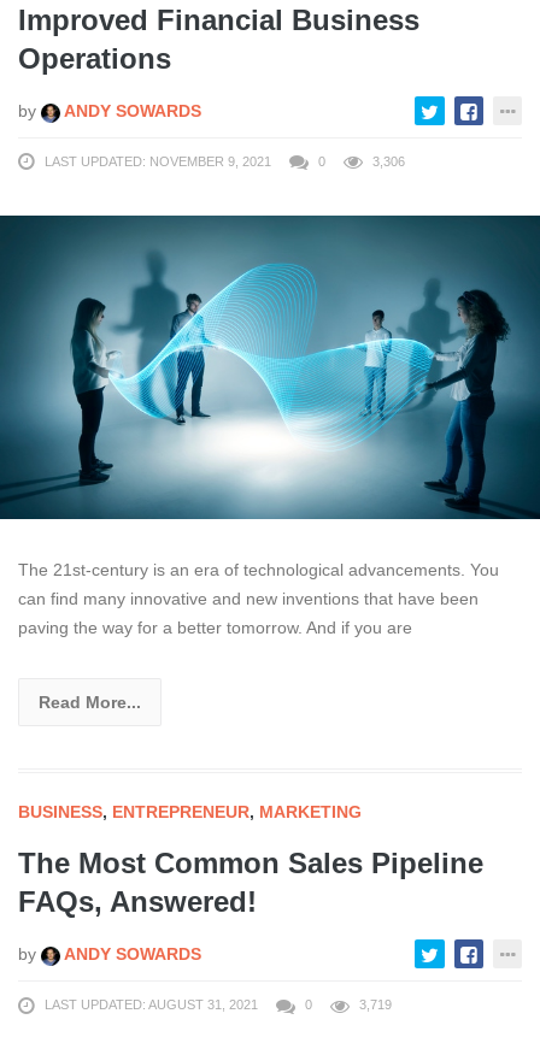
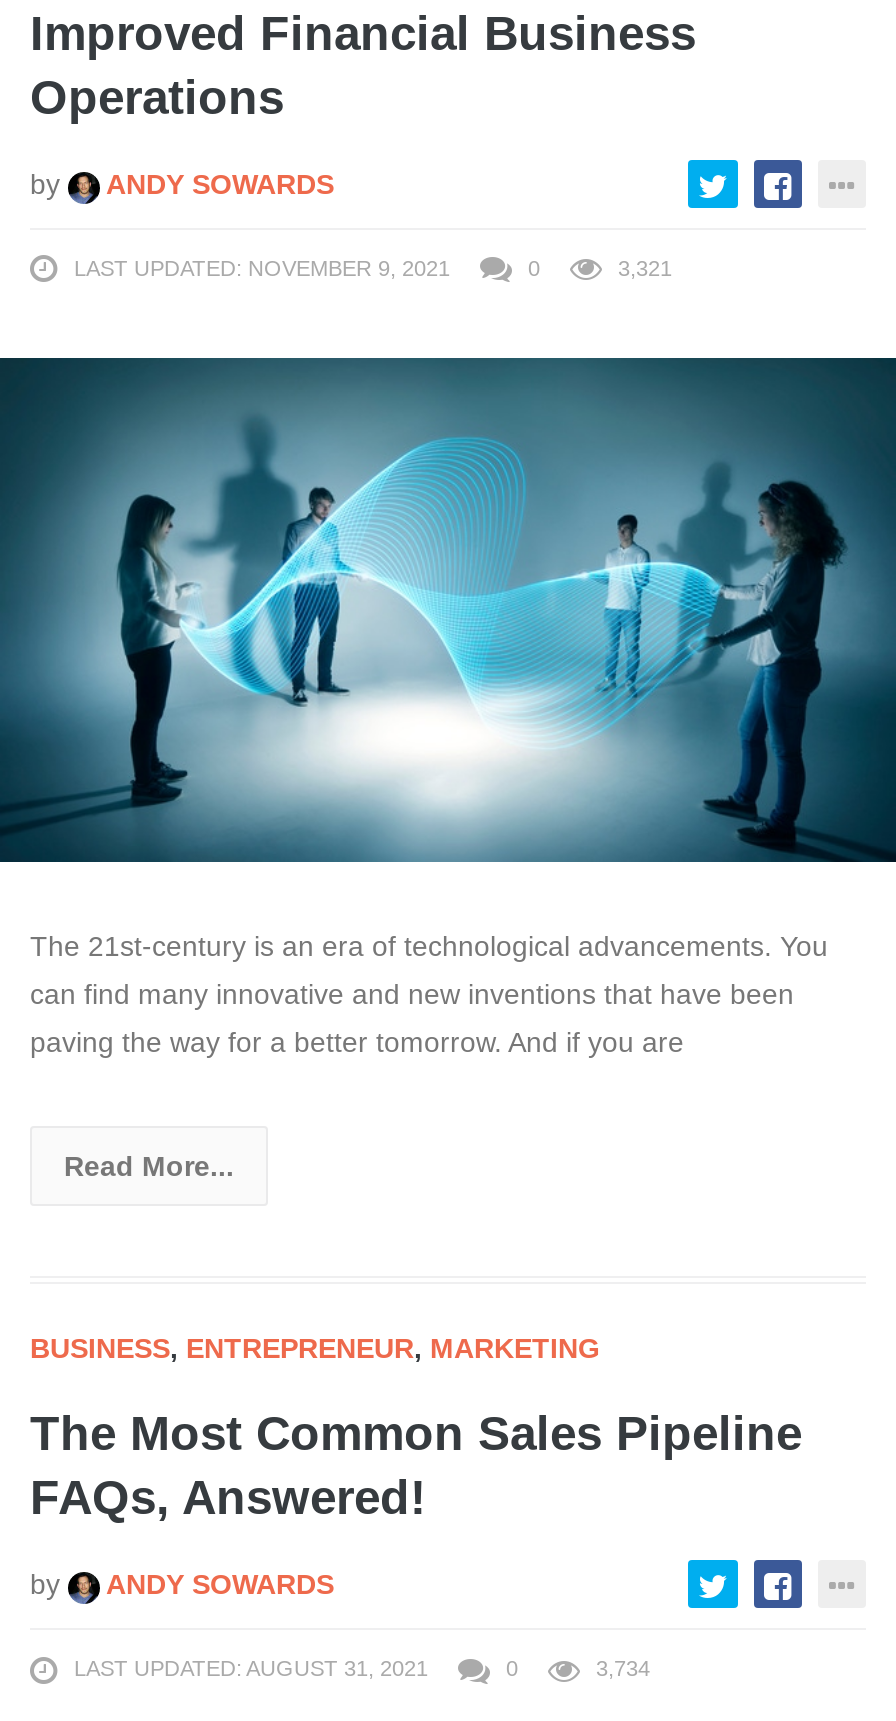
[369,154,405,169] 3,306 -> [612,256,672,280] 3,321
[356,998,392,1012] 3,719 -> [590,1657,650,1681] 3,734

